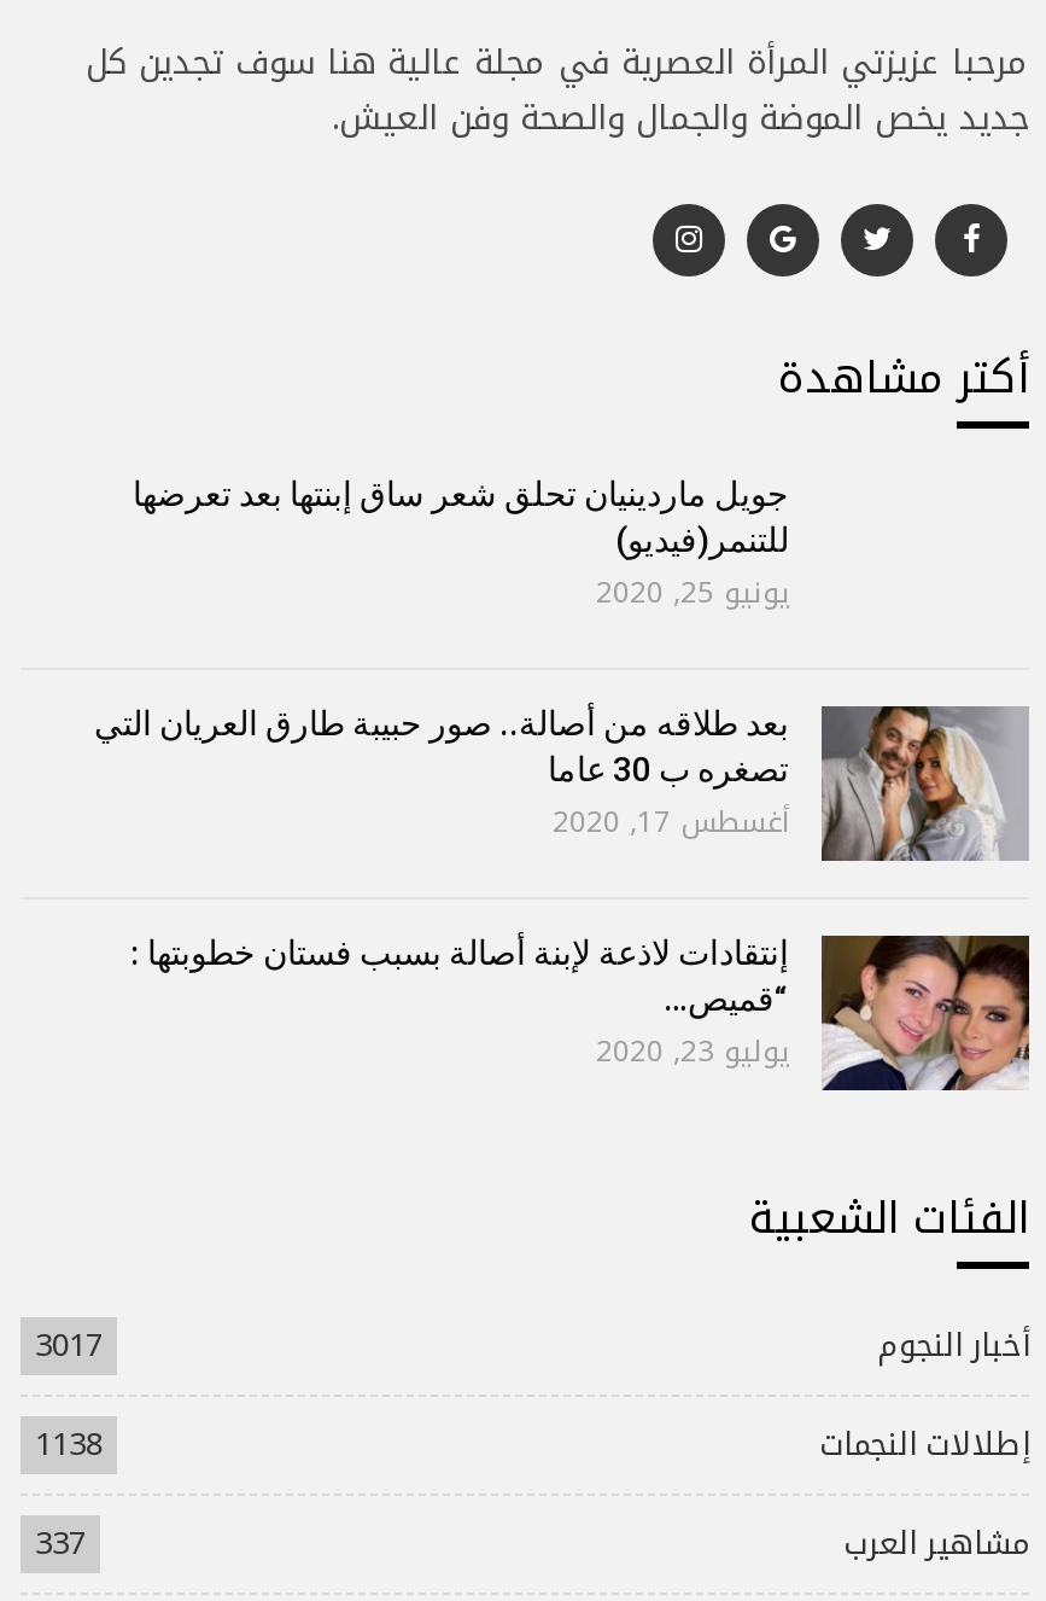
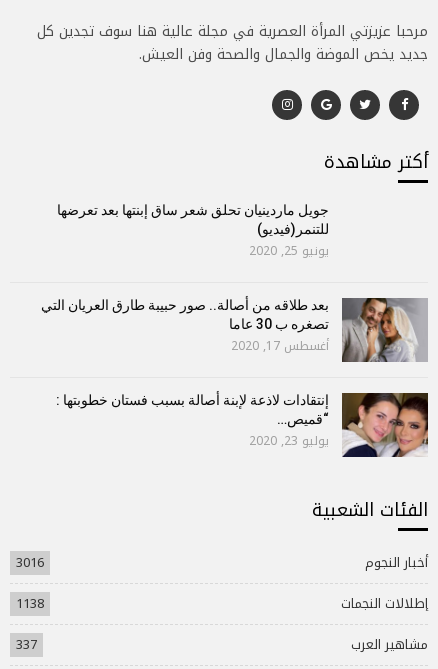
[35,1315,103,1375] 3017 -> [16,550,44,575] 3016

